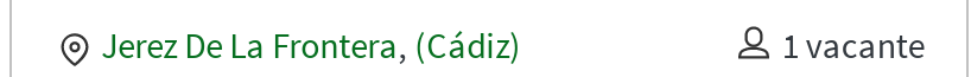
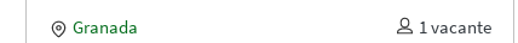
[101,22,521,67] Jerez De La Frontera, (Cádiz) -> [72,15,137,38] Granada

